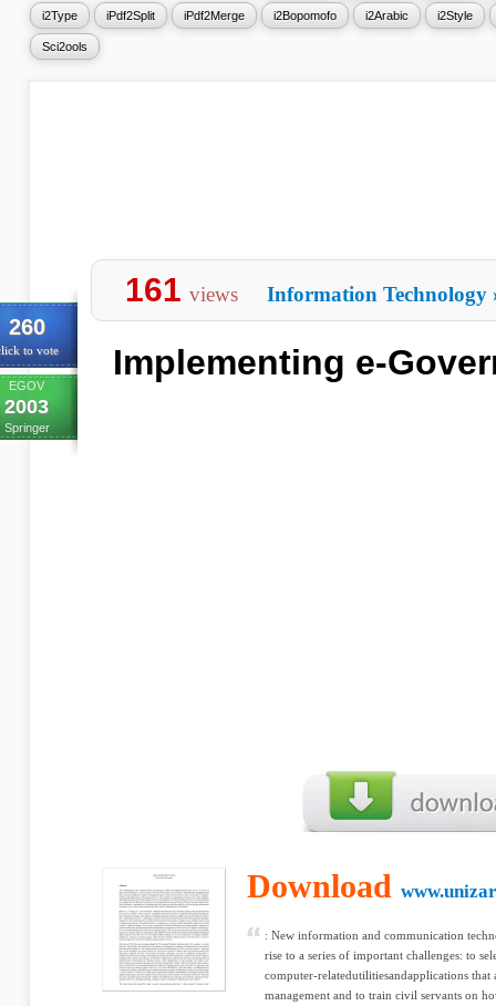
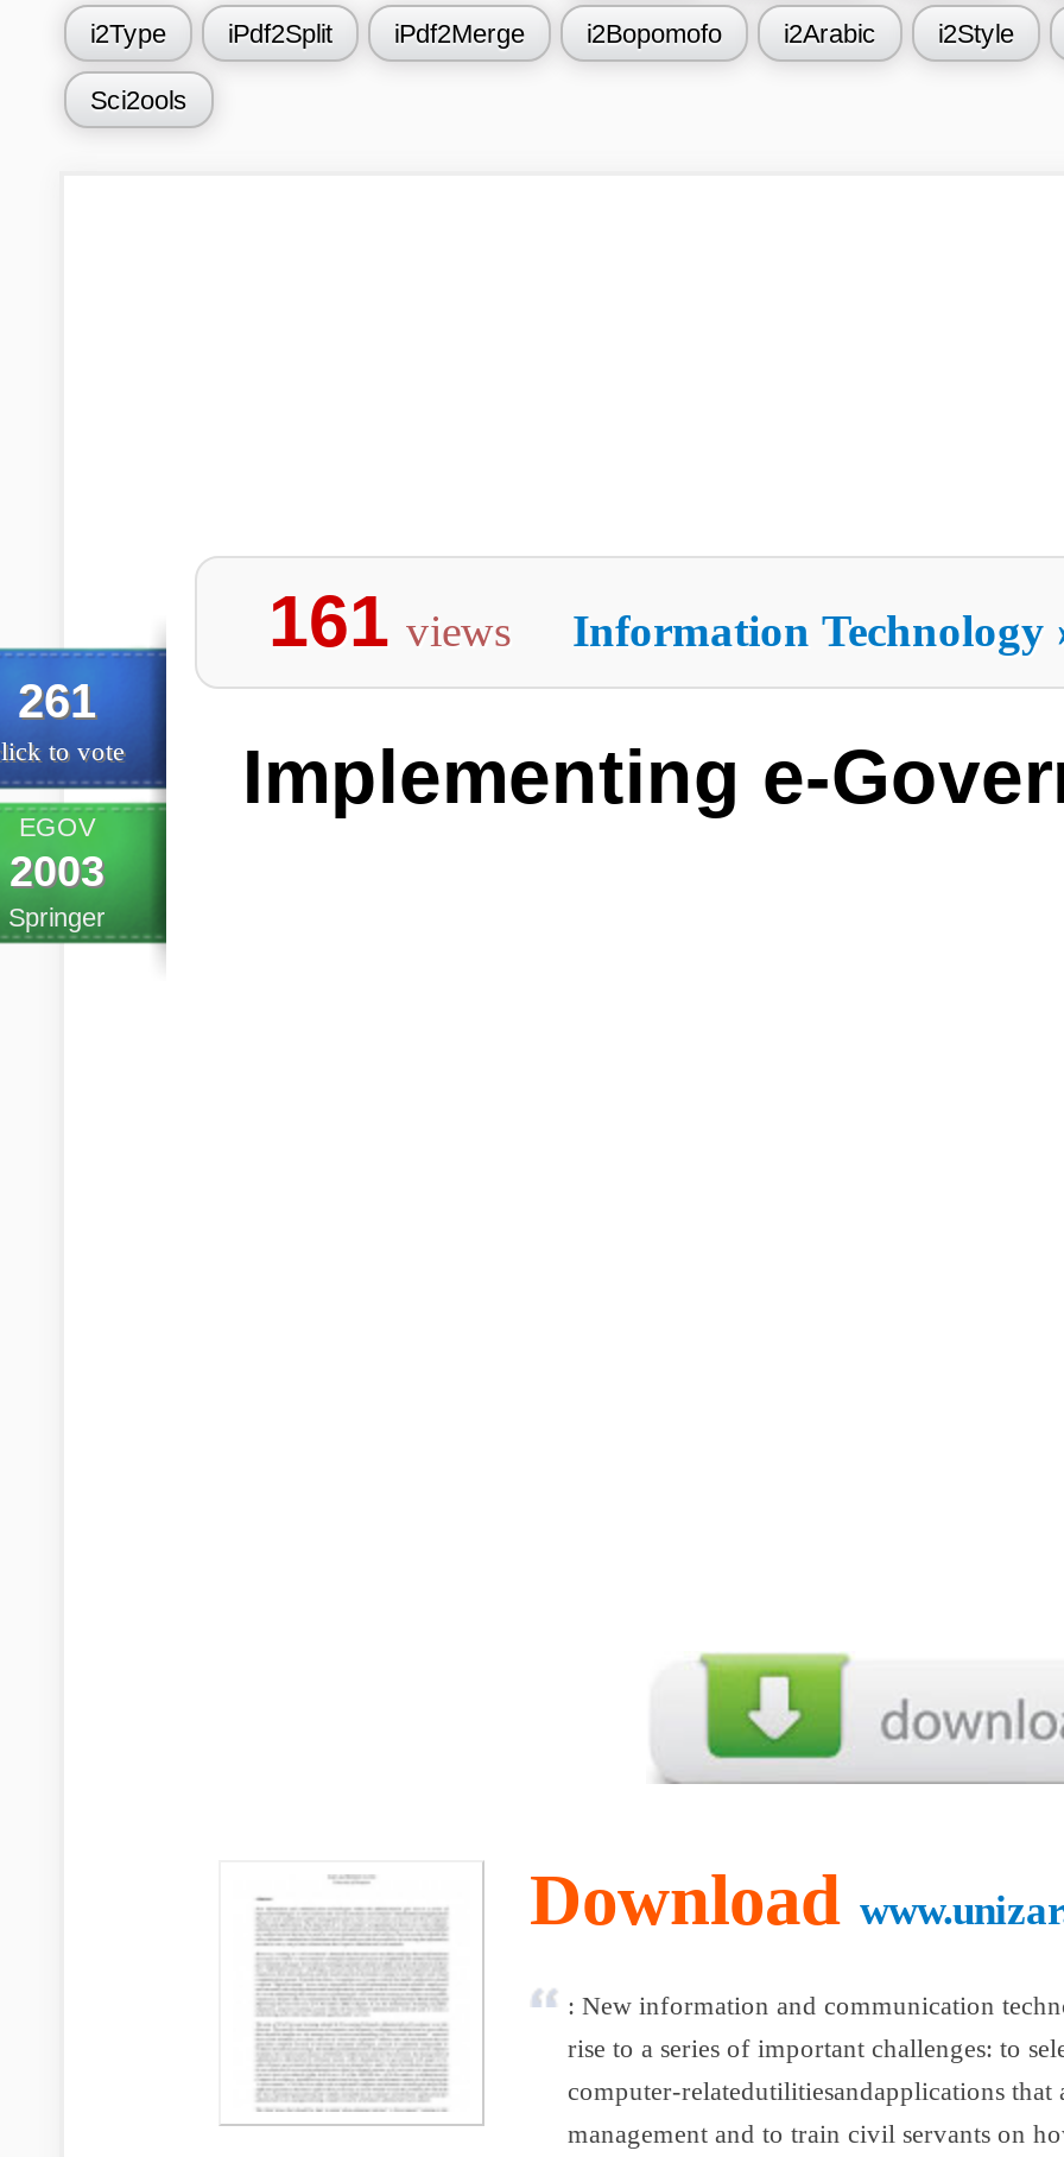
[8,315,45,339] 260 -> [18,675,96,727] 261

